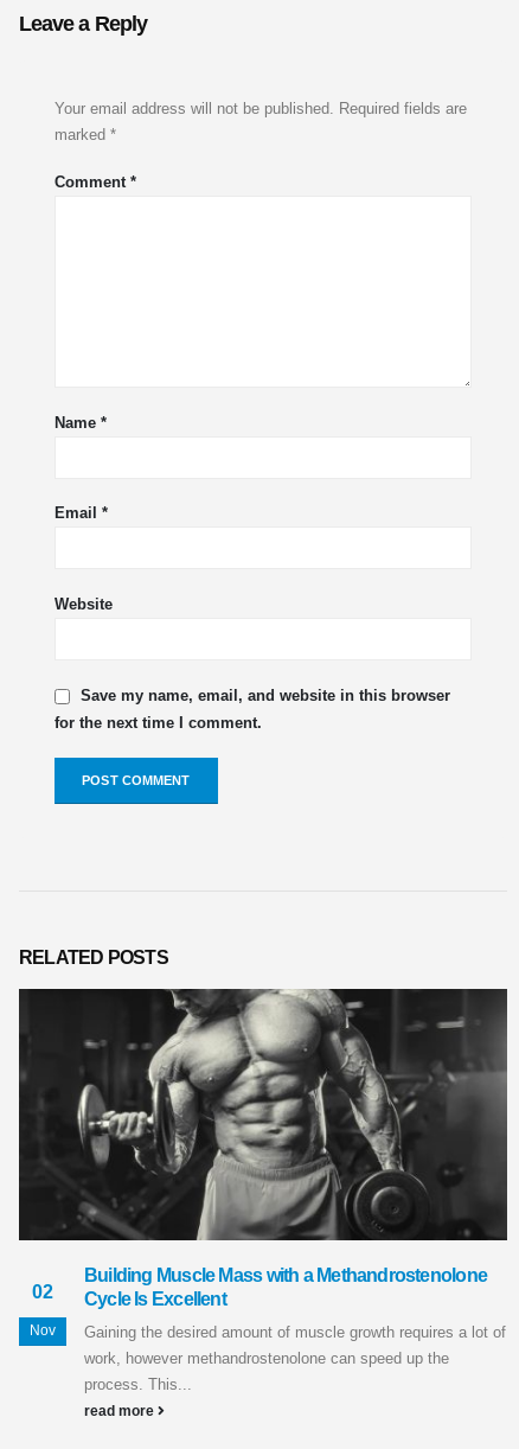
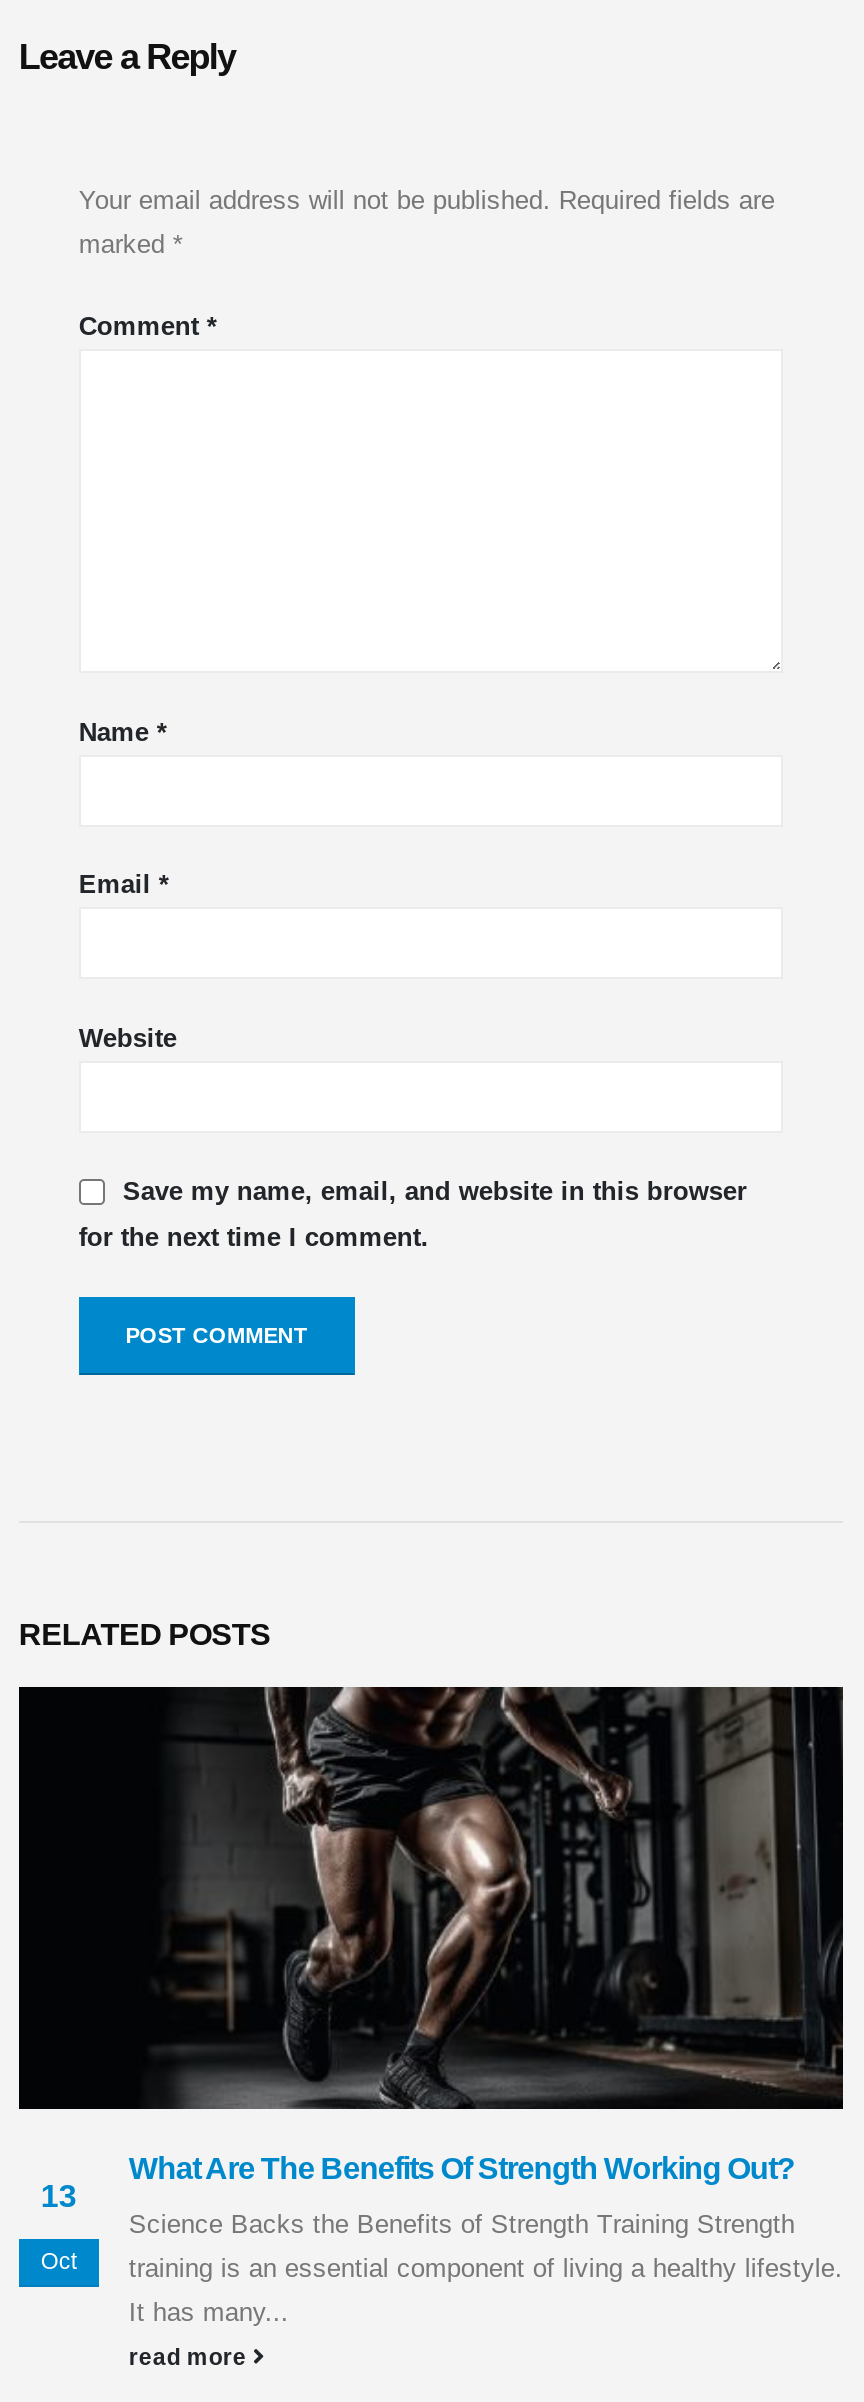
[19,988,508,1309] [image] | Building Muscle Mass with a Methandrostenolone | Cycle Is Excellent -> [23,1685,843,2186] [image] | What Are The Benefits Of Strength Working Out?
[32,1281,53,1301] 02 -> [41,2180,77,2214] 13
[30,1322,56,1337] Nov -> [41,2248,77,2274] Oct
[84,1323,506,1341] Gaining the desired amount of muscle growth requires a lot of -> [129,2210,795,2240] Science Backs the Benefits of Strength Training Strength
[84,1349,449,1367] work, however methandrostenolone can speed up the -> [129,2254,843,2284] training is an essential component of living a healthy lifestyle.
[84,1375,192,1393] process. This... -> [129,2298,289,2328] It has many...

